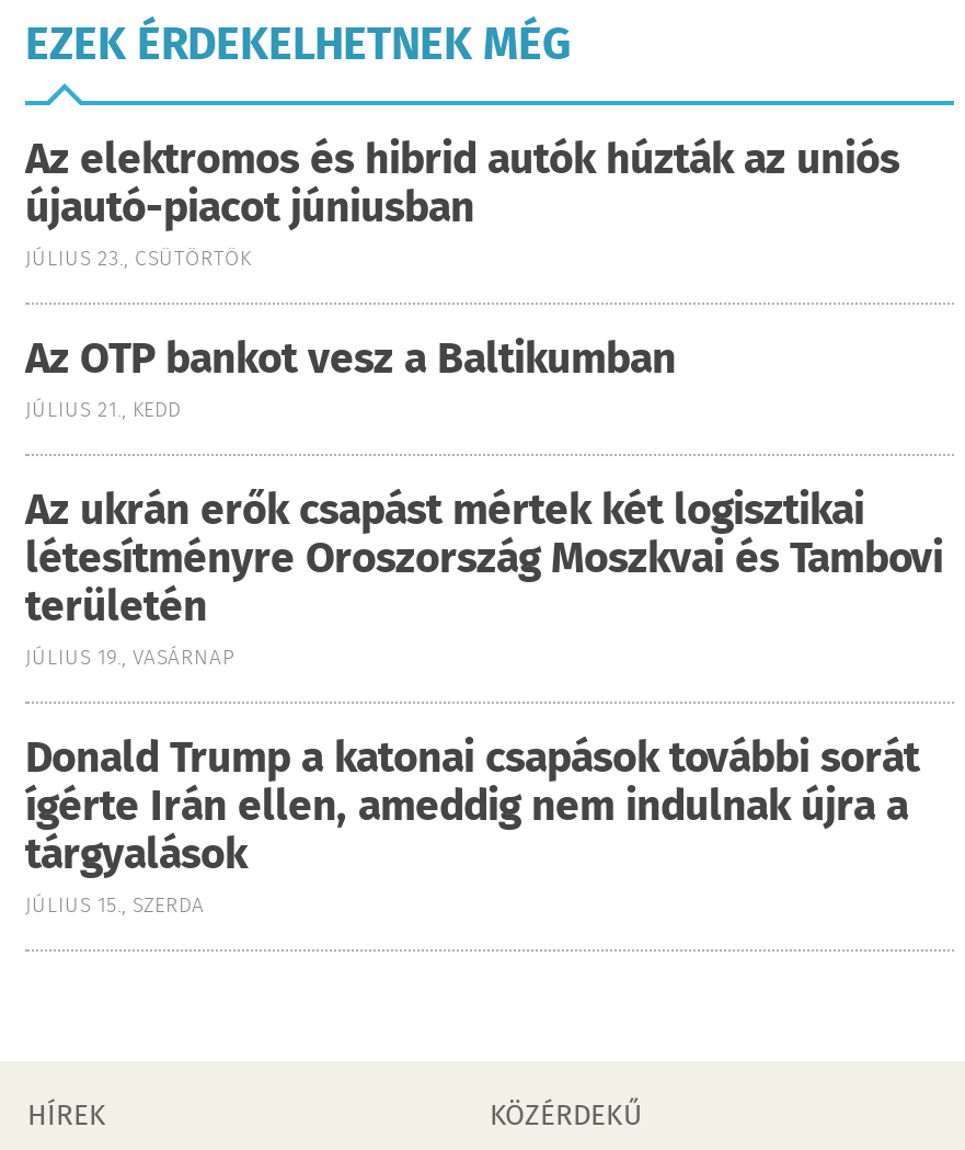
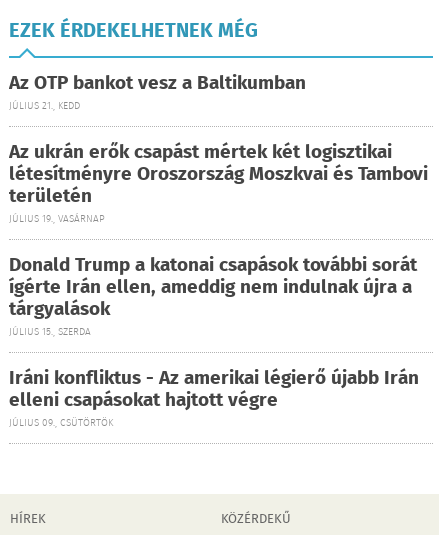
[25,129,899,276] Az elektromos és hibrid autók húzták az uniós | újautó-piacot júniusban | JÚLIUS 23., CSÜTÖRTÖK -> none
moved [25,329,943,923] -> [9,69,428,340]: Az OTP bankot vesz a Baltikumban | JÚLIUS 21., KEDD | Az ukrán erők csapást mértek két logisztikai | ... | tárgyalások | JÚLIUS 15., SZERDA
none -> [9,364,419,431] Iráni konfliktus - Az amerikai légierő újabb Irán | elleni csapásokat hajtott végre | JÚLIUS 09., CSÜTÖRTÖK

